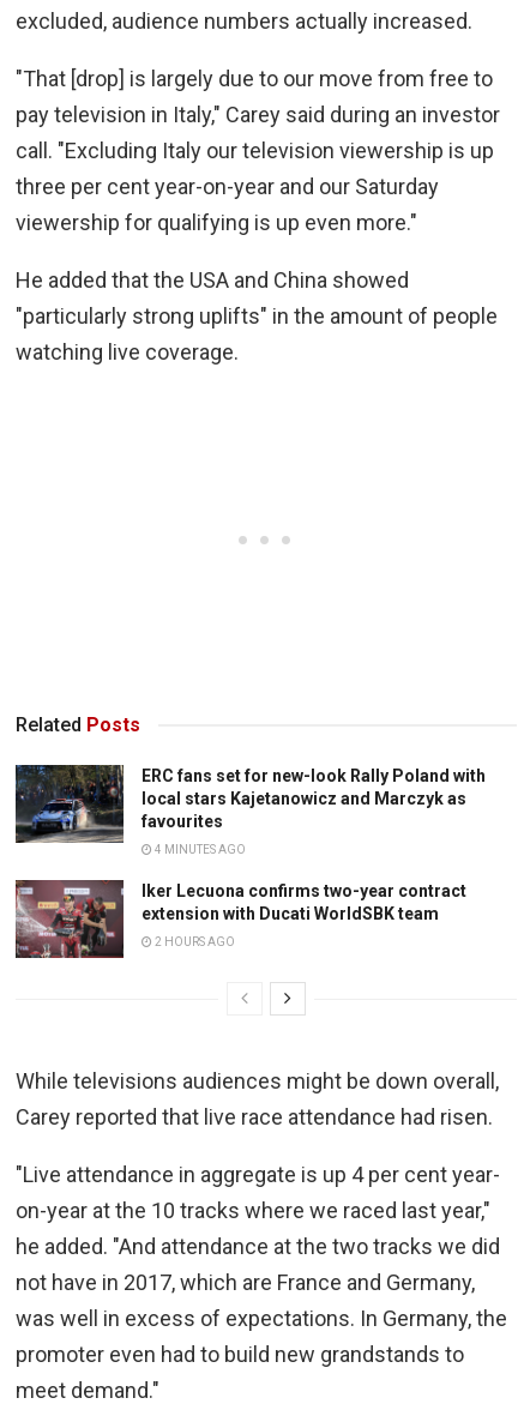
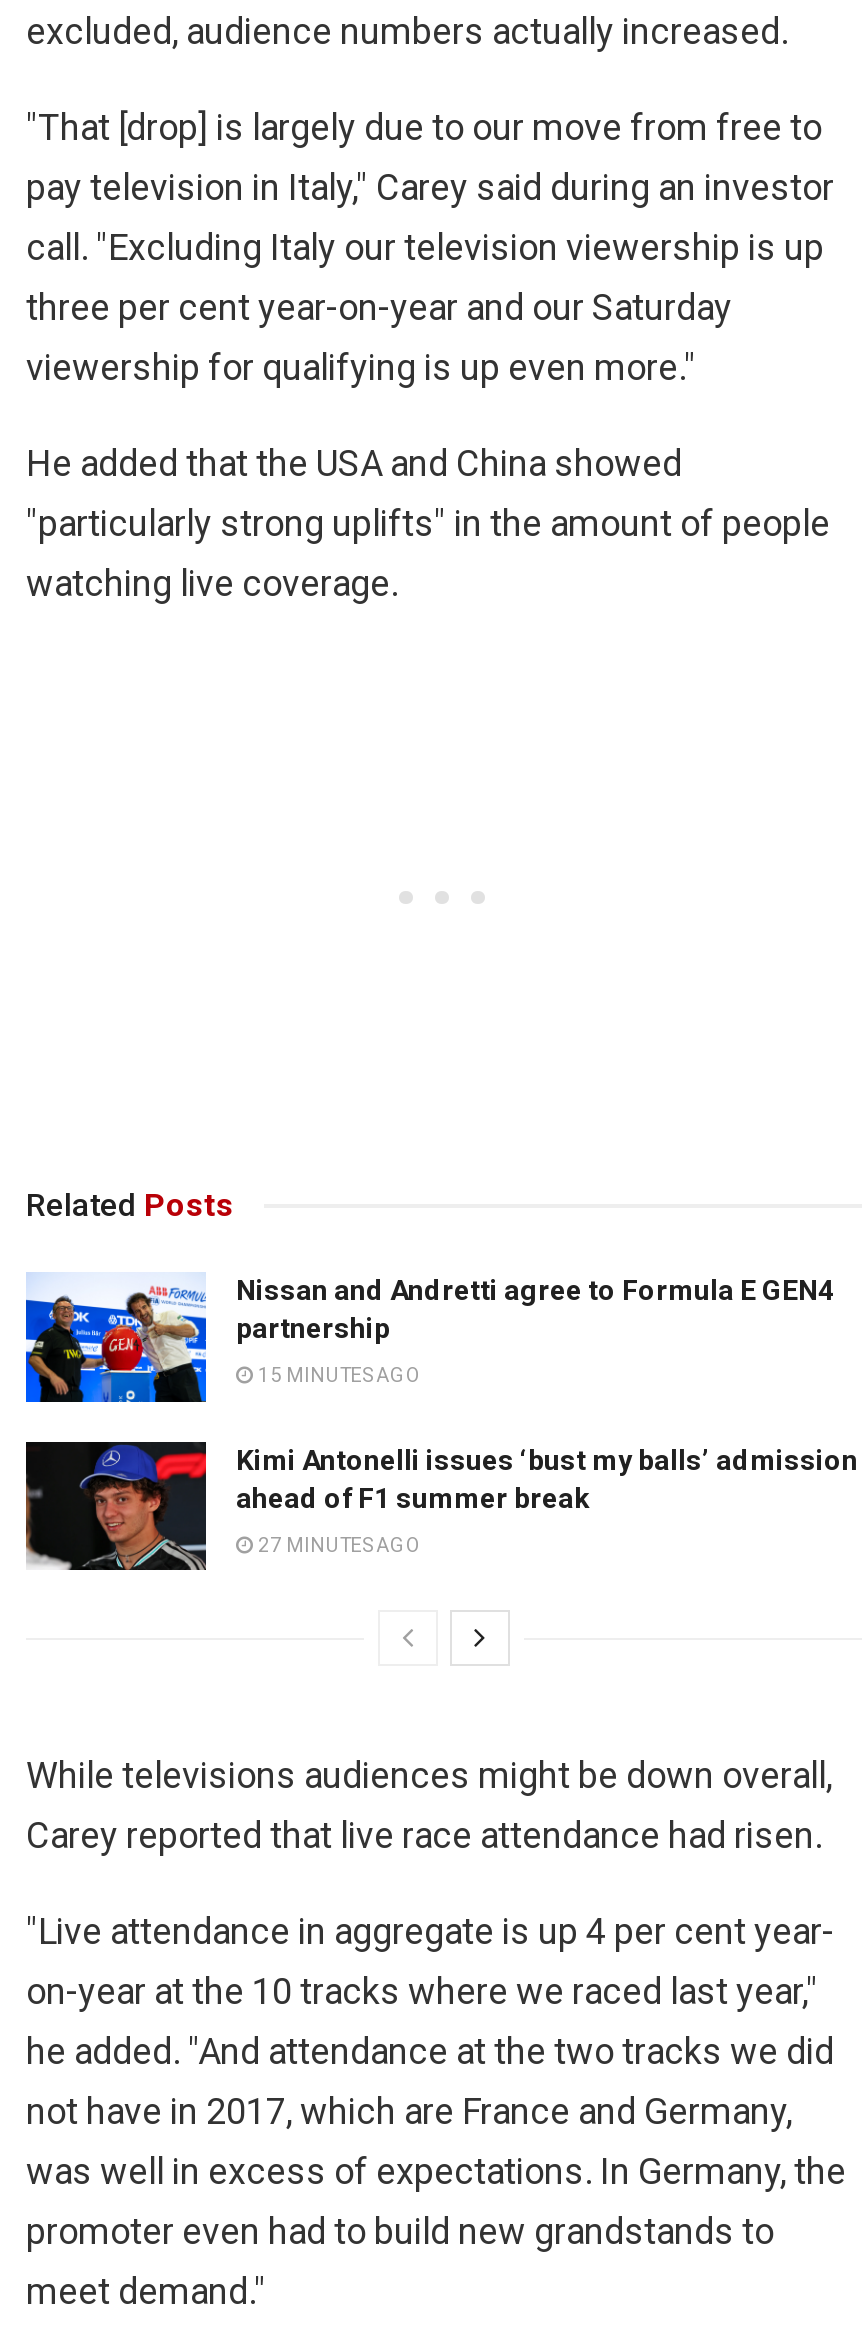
[14,764,486,844] [image] | ERC fans set for new-look Rally Poland with | local stars Kajetanowicz and Marczyk as | favourites -> [24,1272,834,1404] [image] | Nissan and Andretti agree to Formula E GEN4 | partnership
[152,843,246,856] 4 MINUTES AGO -> [254,1364,422,1386] 15 MINUTES AGO
[14,880,466,959] [image] | Iker Lecuona confirms two-year contract | extension with Ducati WorldSBK team -> [24,1442,858,1572] [image] | Kimi Antonelli issues ‘bust my balls’ admission | ahead of F1 summer break
[152,935,235,949] 2 HOURS AGO -> [254,1533,422,1555] 27 MINUTES AGO

